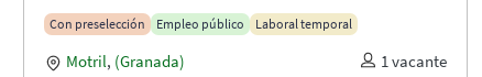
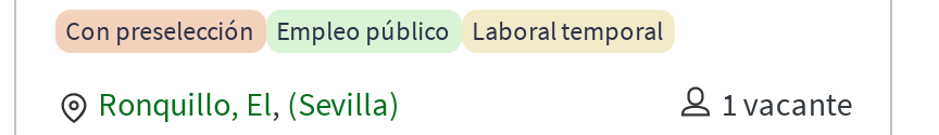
[66,50,184,71] Motril, (Granada) -> [98,84,400,125] Ronquillo, El, (Sevilla)

